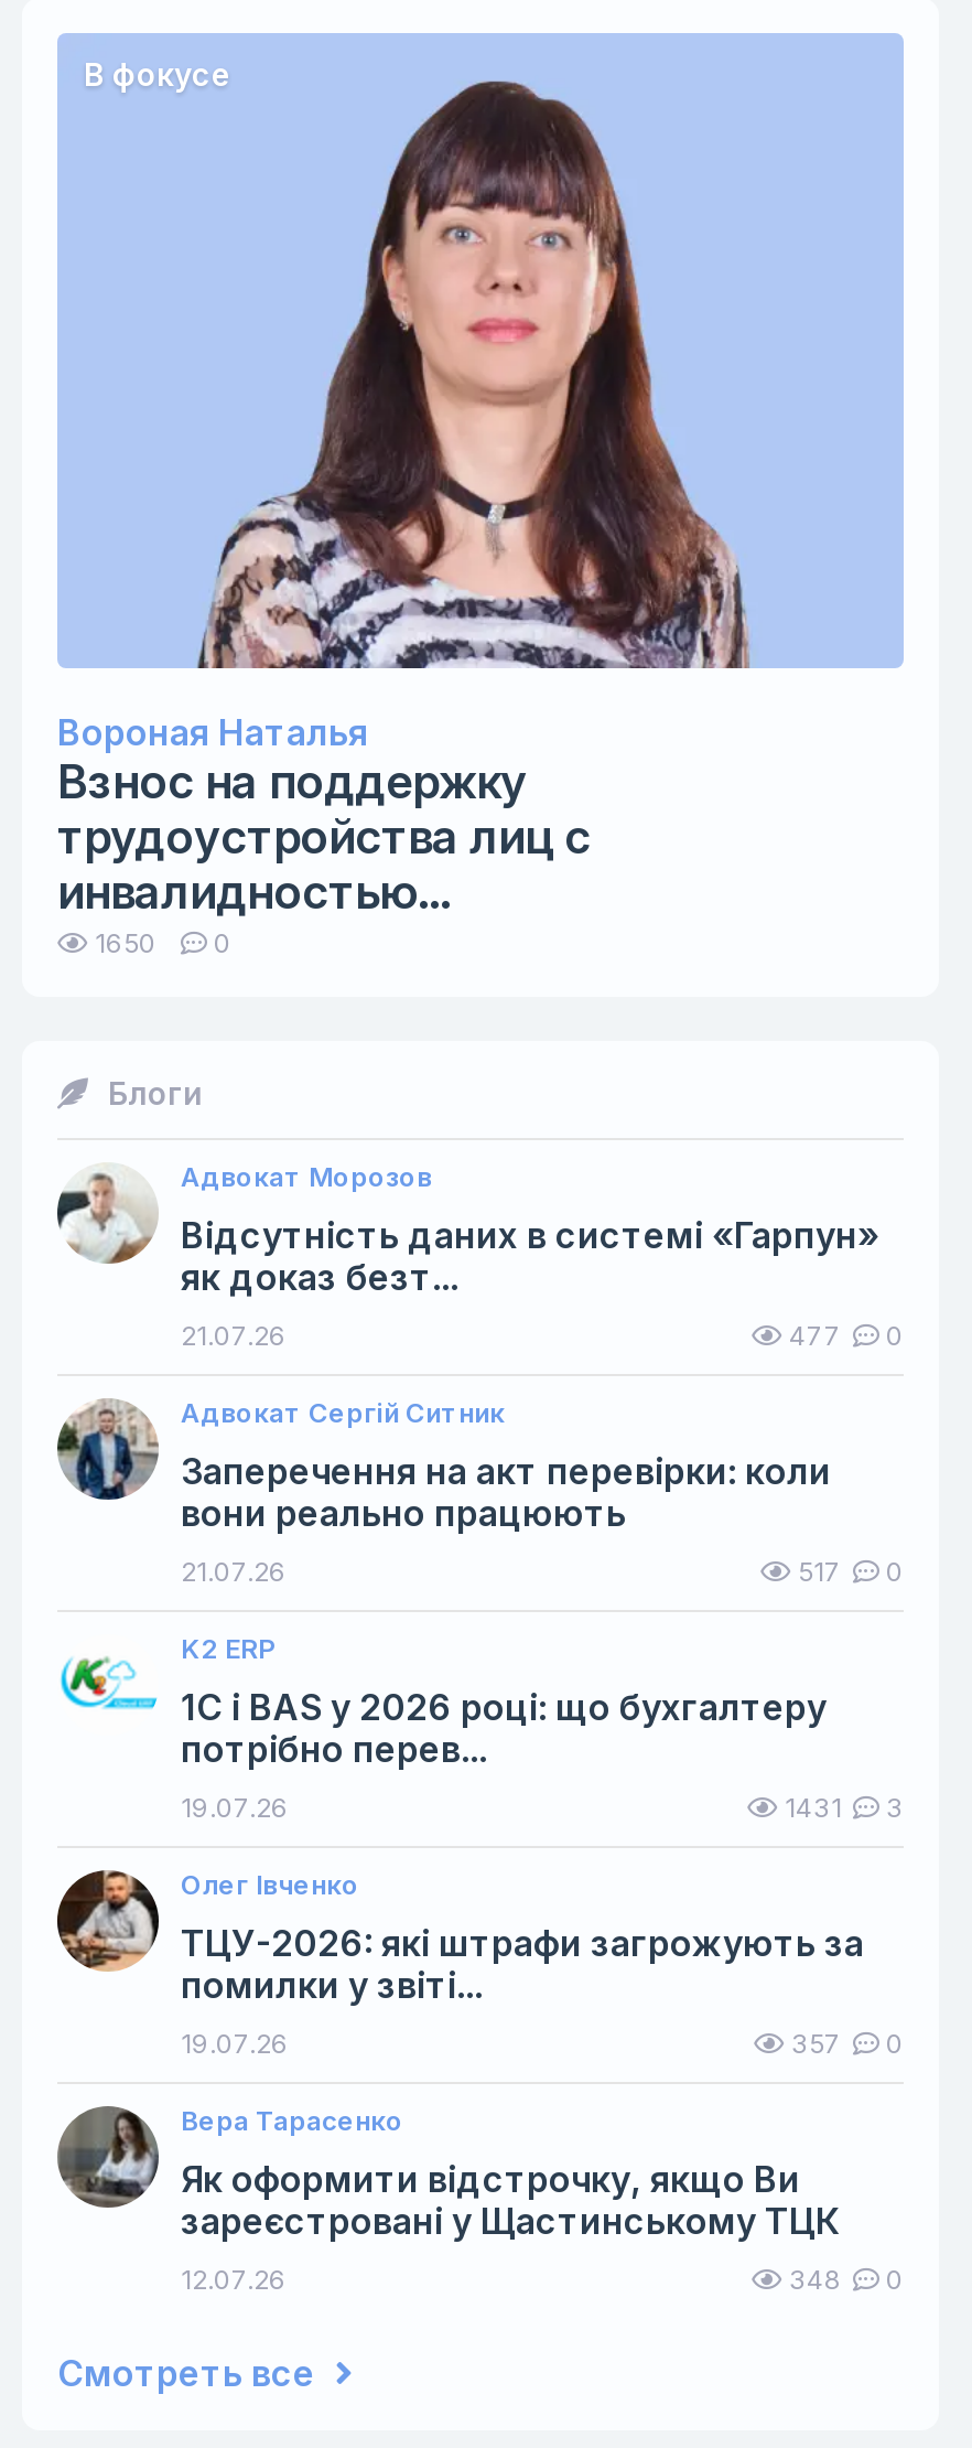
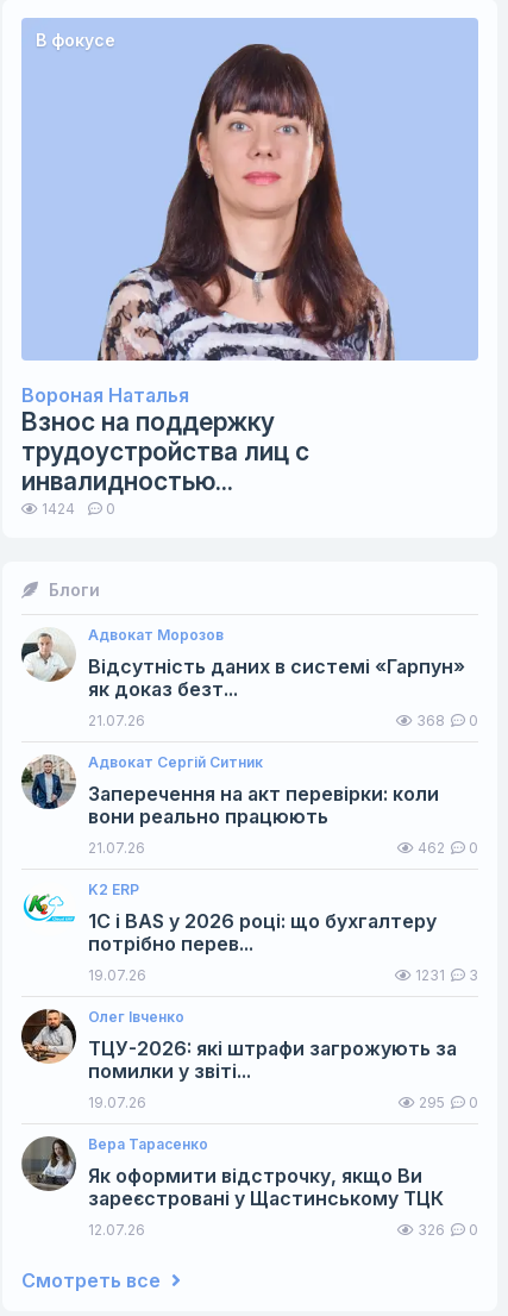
[88,926,231,959] 1650 0 -> [38,500,115,518] 1424 0
[782,1319,904,1352] 477 0 -> [413,712,478,729] 368 0
[791,1555,904,1588] 517 0 -> [414,839,478,857] 462 0
[778,1791,904,1824] 1431 3 -> [412,966,478,984] 1231 3
[785,2027,904,2060] 357 0 -> [415,1093,478,1111] 295 0
[782,2263,904,2296] 348 0 -> [414,1221,478,1239] 326 0

